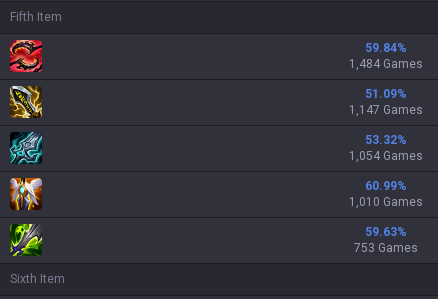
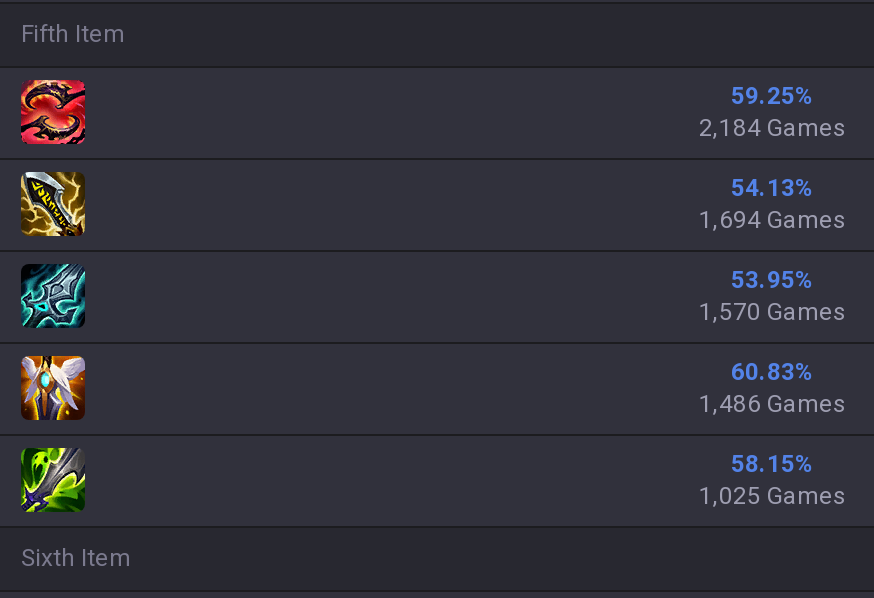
[365,41,407,55] 59.84% -> [731,82,815,110] 59.25%
[349,57,423,71] 1,484 Games -> [699,114,847,142] 2,184 Games
[365,87,407,101] 51.09% -> [731,174,815,202] 54.13%
[349,103,423,117] 1,147 Games -> [699,206,847,234] 1,694 Games
[365,133,407,147] 53.32% -> [731,266,815,294] 53.95%
[349,149,423,163] 1,054 Games -> [699,298,847,326] 1,570 Games
[365,179,407,193] 60.99% -> [731,358,815,386] 60.83%
[349,195,423,209] 1,010 Games -> [699,390,847,418] 1,486 Games
[365,225,407,239] 59.63% -> [731,450,815,478] 58.15%
[354,241,418,255] 753 Games -> [699,482,847,510] 1,025 Games

